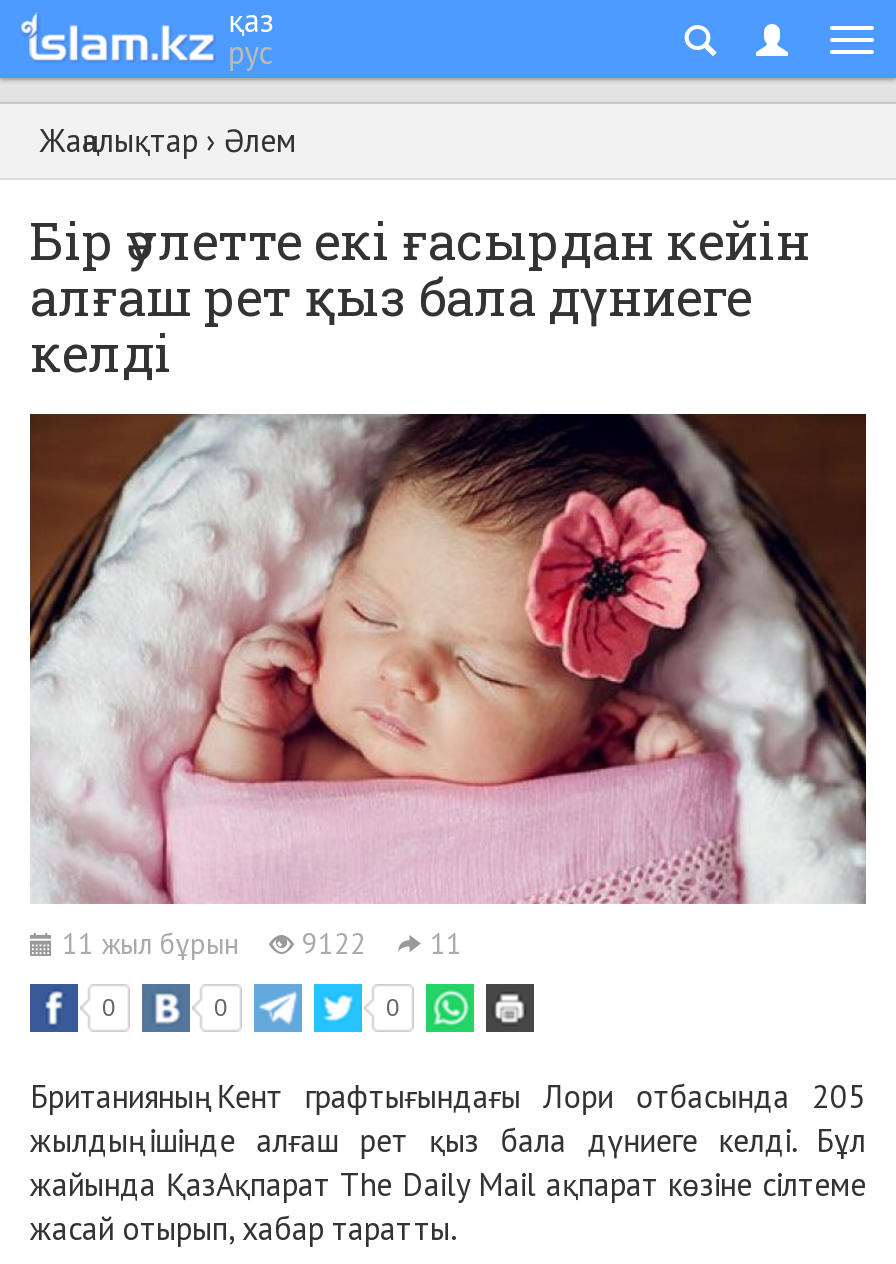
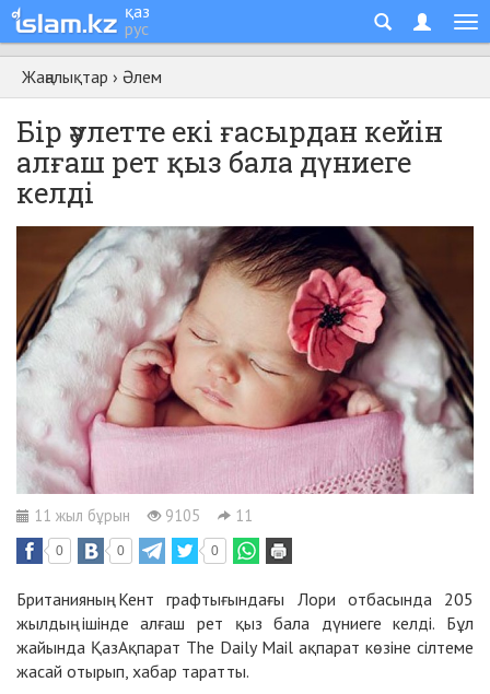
[54,925,462,963] 11 жыл бұрын 9122 11 -> [30,505,253,526] 11 жыл бұрын 9105 11

